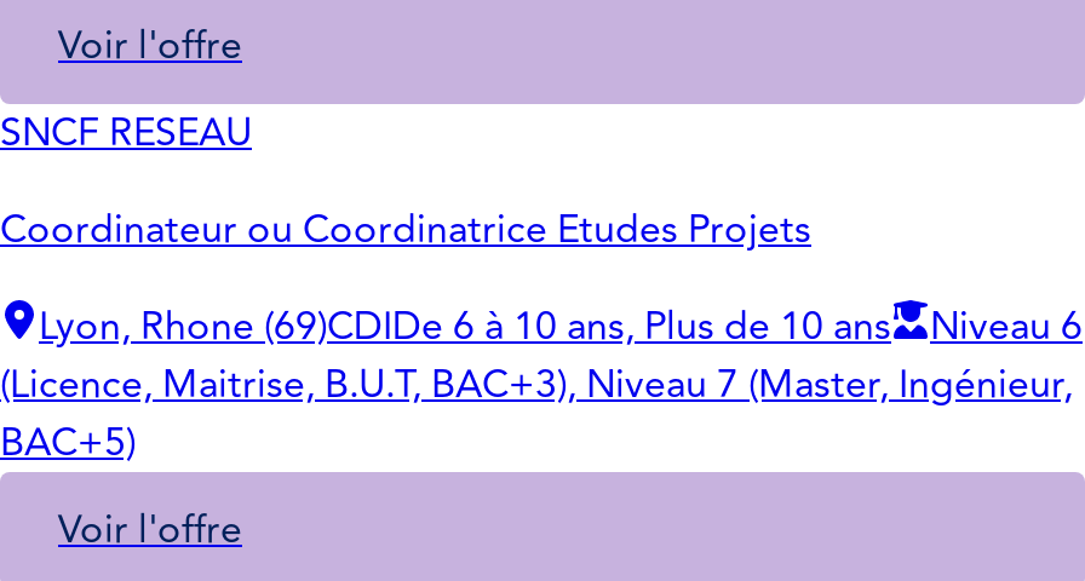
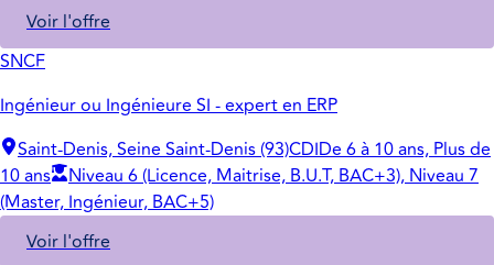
[0,105,252,163] SNCF RESEAU -> [0,49,45,75] SNCF
[0,201,811,260] Coordinateur ou Coordinatrice Etudes Projets -> [0,93,337,119] Ingénieur ou Ingénieure SI - expert en ERP
[0,298,1083,473] Lyon, Rhone (69)CDIDe 6 à 10 ans, Plus de 10 ans | Niveau 6 | (Licence, Maitrise, B.U.T, BAC+3), Niveau 7 (Master, Ingénieur, | BAC+5) -> [0,137,491,216] Saint-Denis, Seine Saint-Denis (93)CDIDe 6 à 10 ans, Plus de | 10 ans | Niveau 6 (Licence, Maitrise, B.U.T, BAC+3), Niveau 7 | (Master, Ingénieur, BAC+5)

